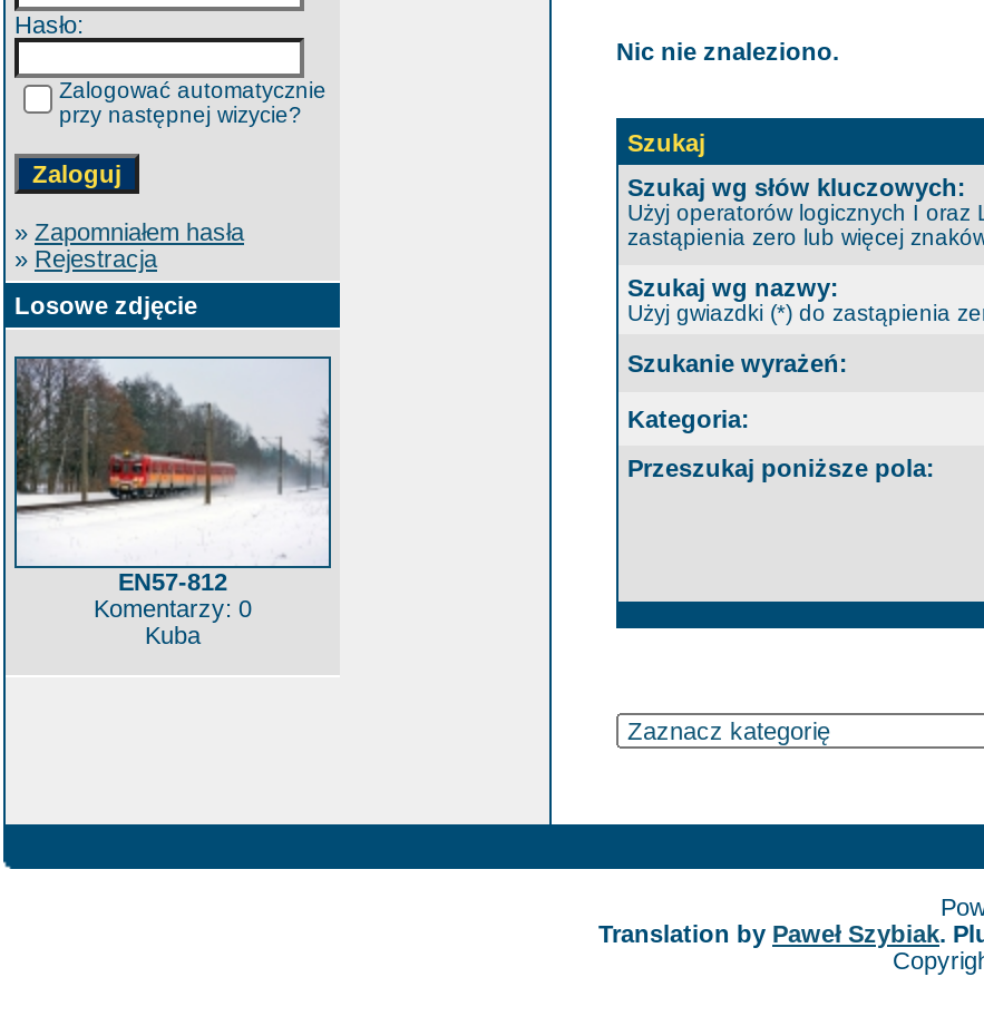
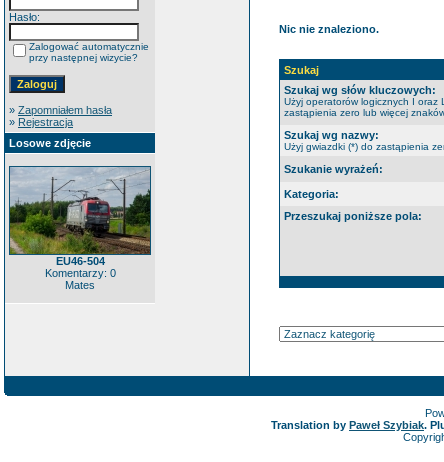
[14,359,331,595] [image] | EN57-812 -> [9,167,151,267] [image] | EU46-504
[145,622,201,648] Kuba -> [65,279,95,291] Mates

